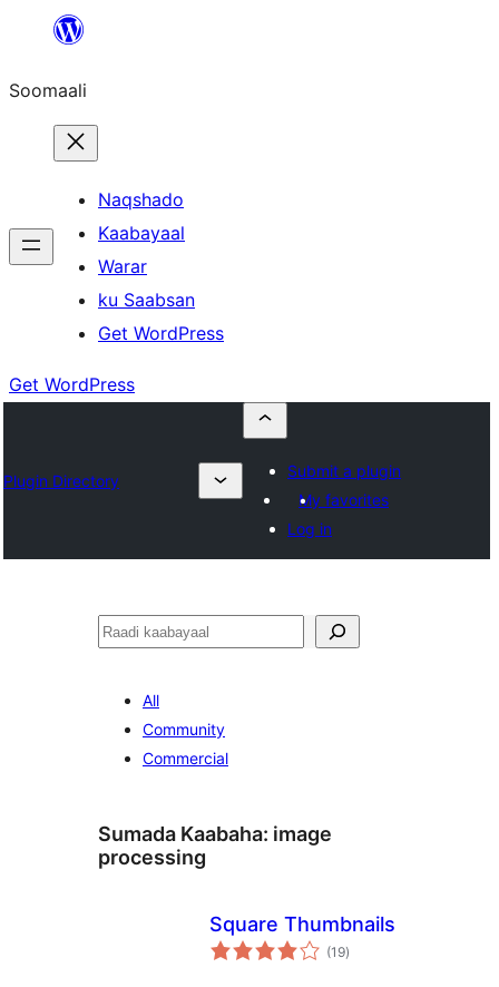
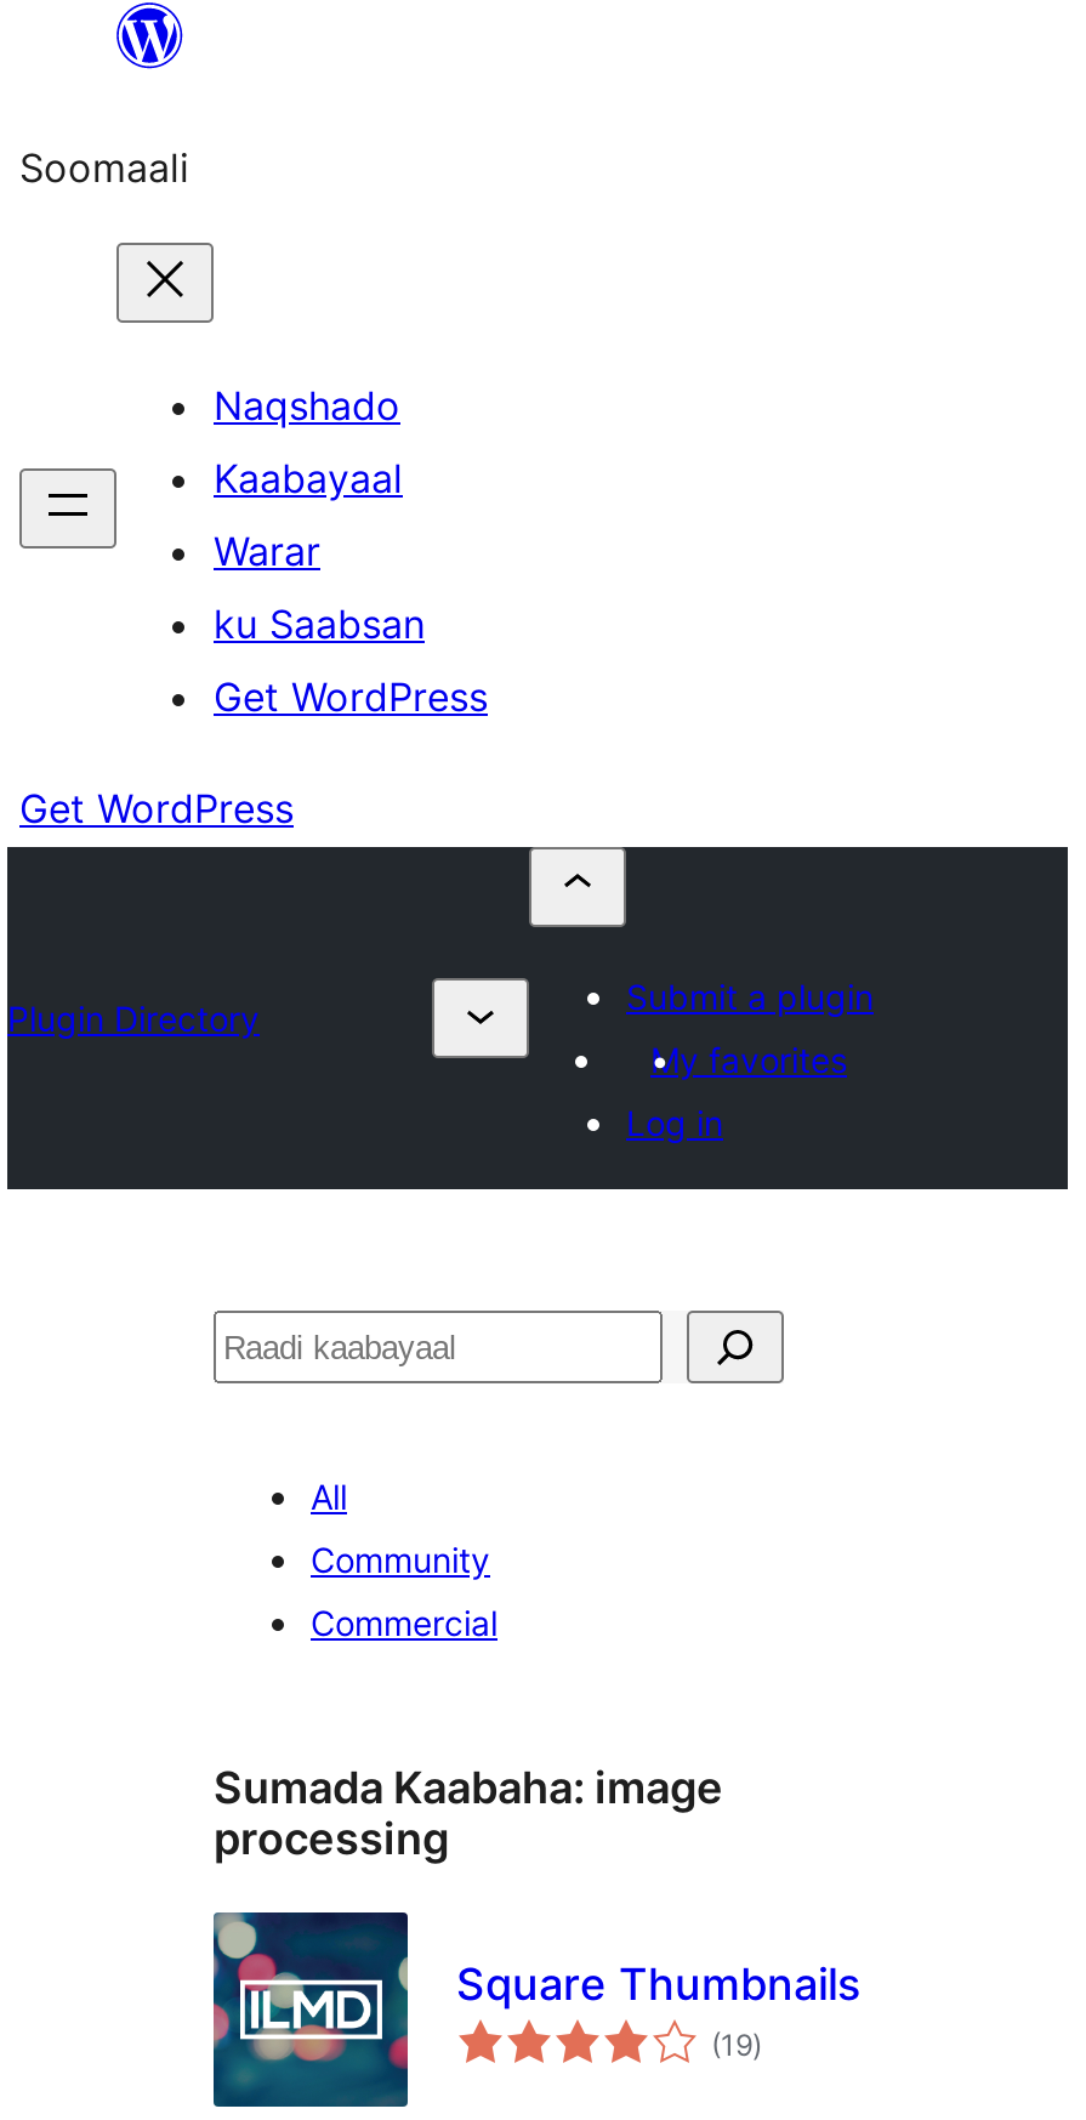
none -> [211,1910,410,2109] [image]

